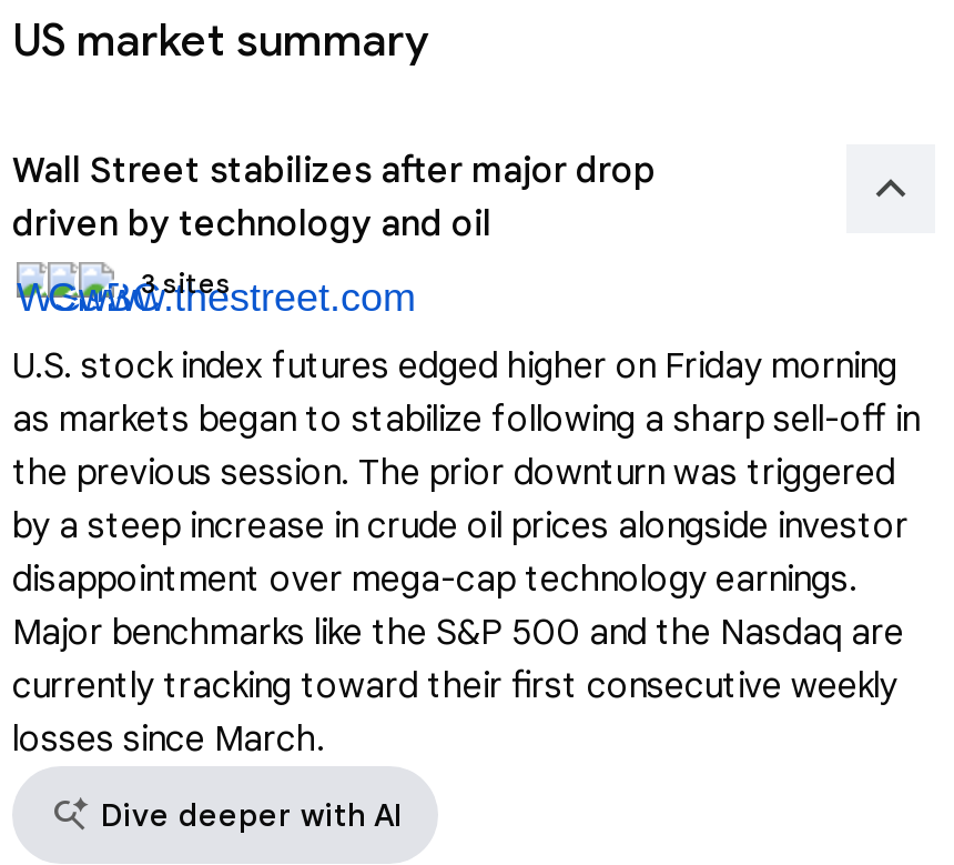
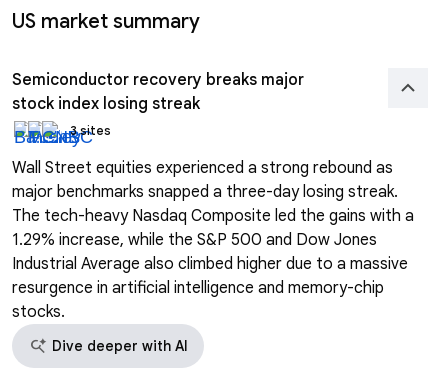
[12,149,656,247] Wall Street stabilizes after major drop | driven by technology and oil -> [12,70,304,114] Semiconductor recovery breaks major | stock index losing streak
[12,344,920,762] U.S. stock index futures edged higher on Friday morning | as markets began to stabilize following a sharp sell-off in | the previous session. The prior downturn was triggered | by a steep increase in crude oil prices alongside investor | disappointment over mega-cap technology earnings. | Major benchmarks like the S&P 500 and the Nasdaq are | currently tracking toward their first consecutive weekly | losses since March. -> [12,158,414,322] Wall Street equities experienced a strong rebound as | major benchmarks snapped a three-day losing streak. | The tech-heavy Nasdaq Composite led the gains with a | 1.29% increase, while the S&P 500 and Dow Jones | Industrial Average also climbed higher due to a massive | resurgence in artificial intelligence and memory-chip | stocks.

